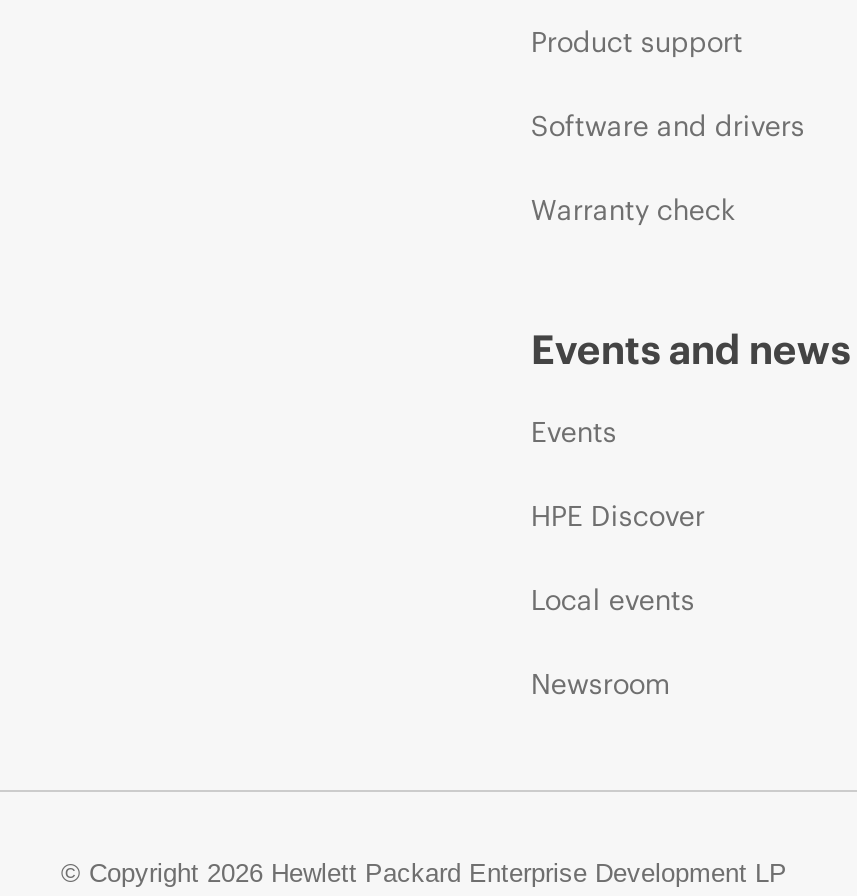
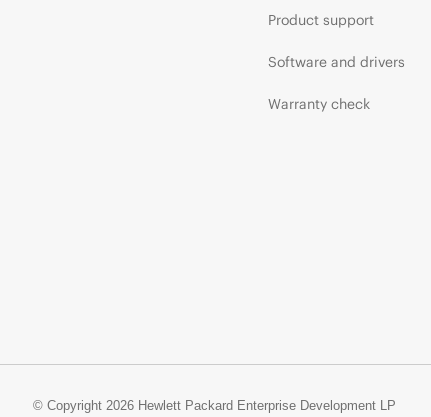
[531,324,851,702] Events and news | Events | HPE Discover | Local events | Newsroom -> none

